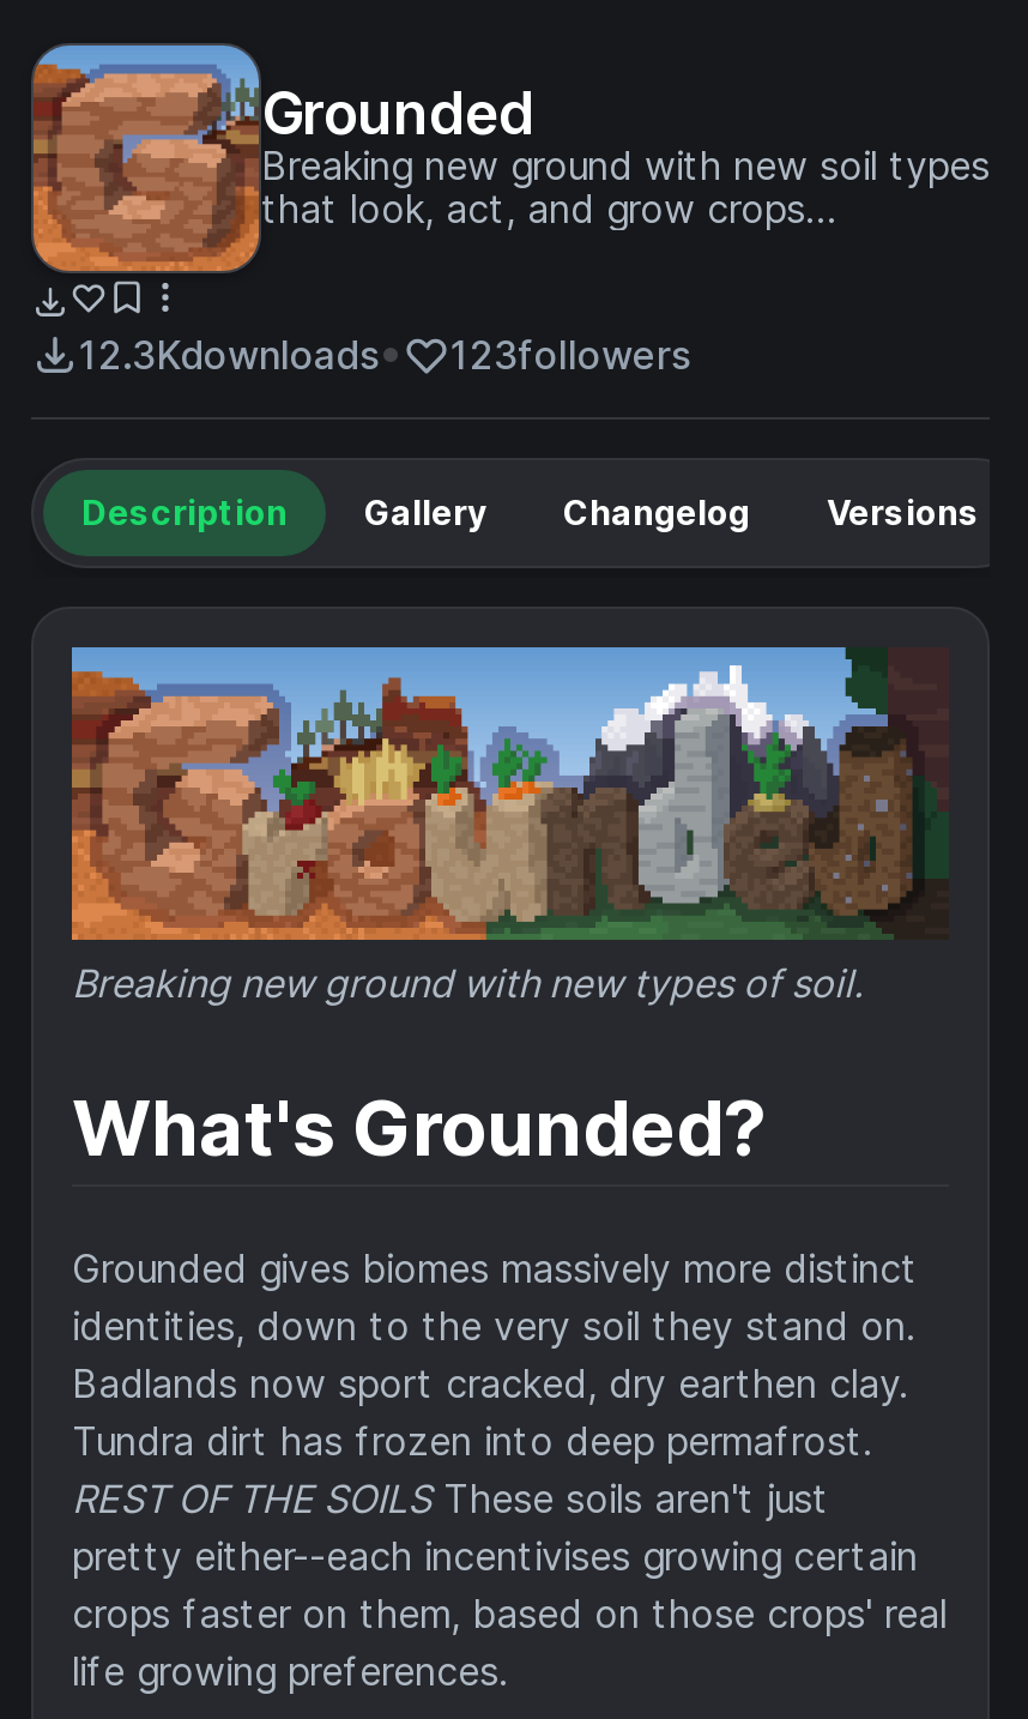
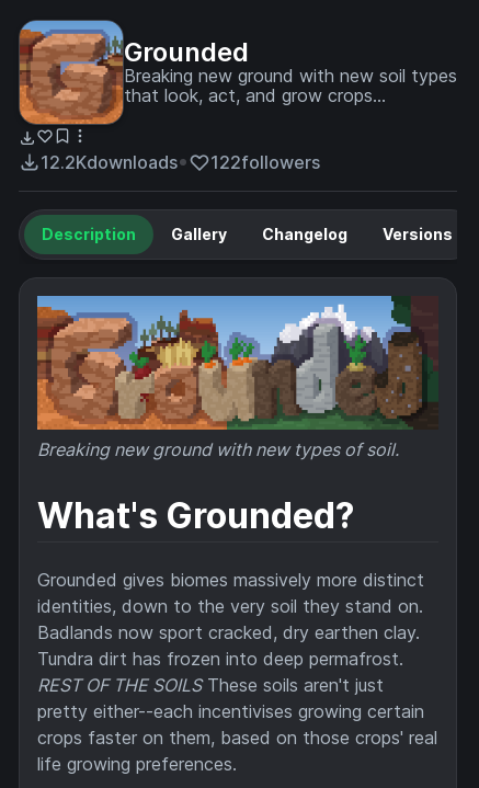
[79,331,379,379] 12.3Kdownloads -> [41,151,178,173] 12.2Kdownloads
[450,331,690,379] 123followers -> [210,151,320,173] 122followers

